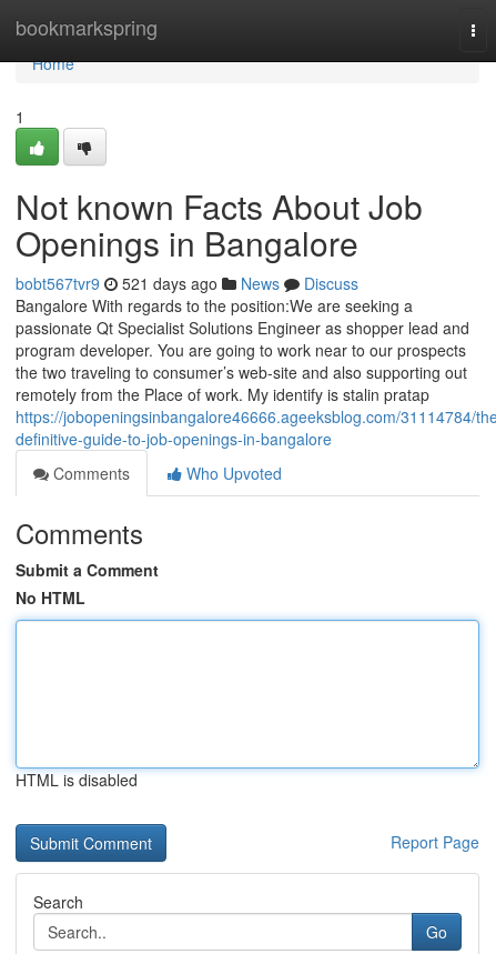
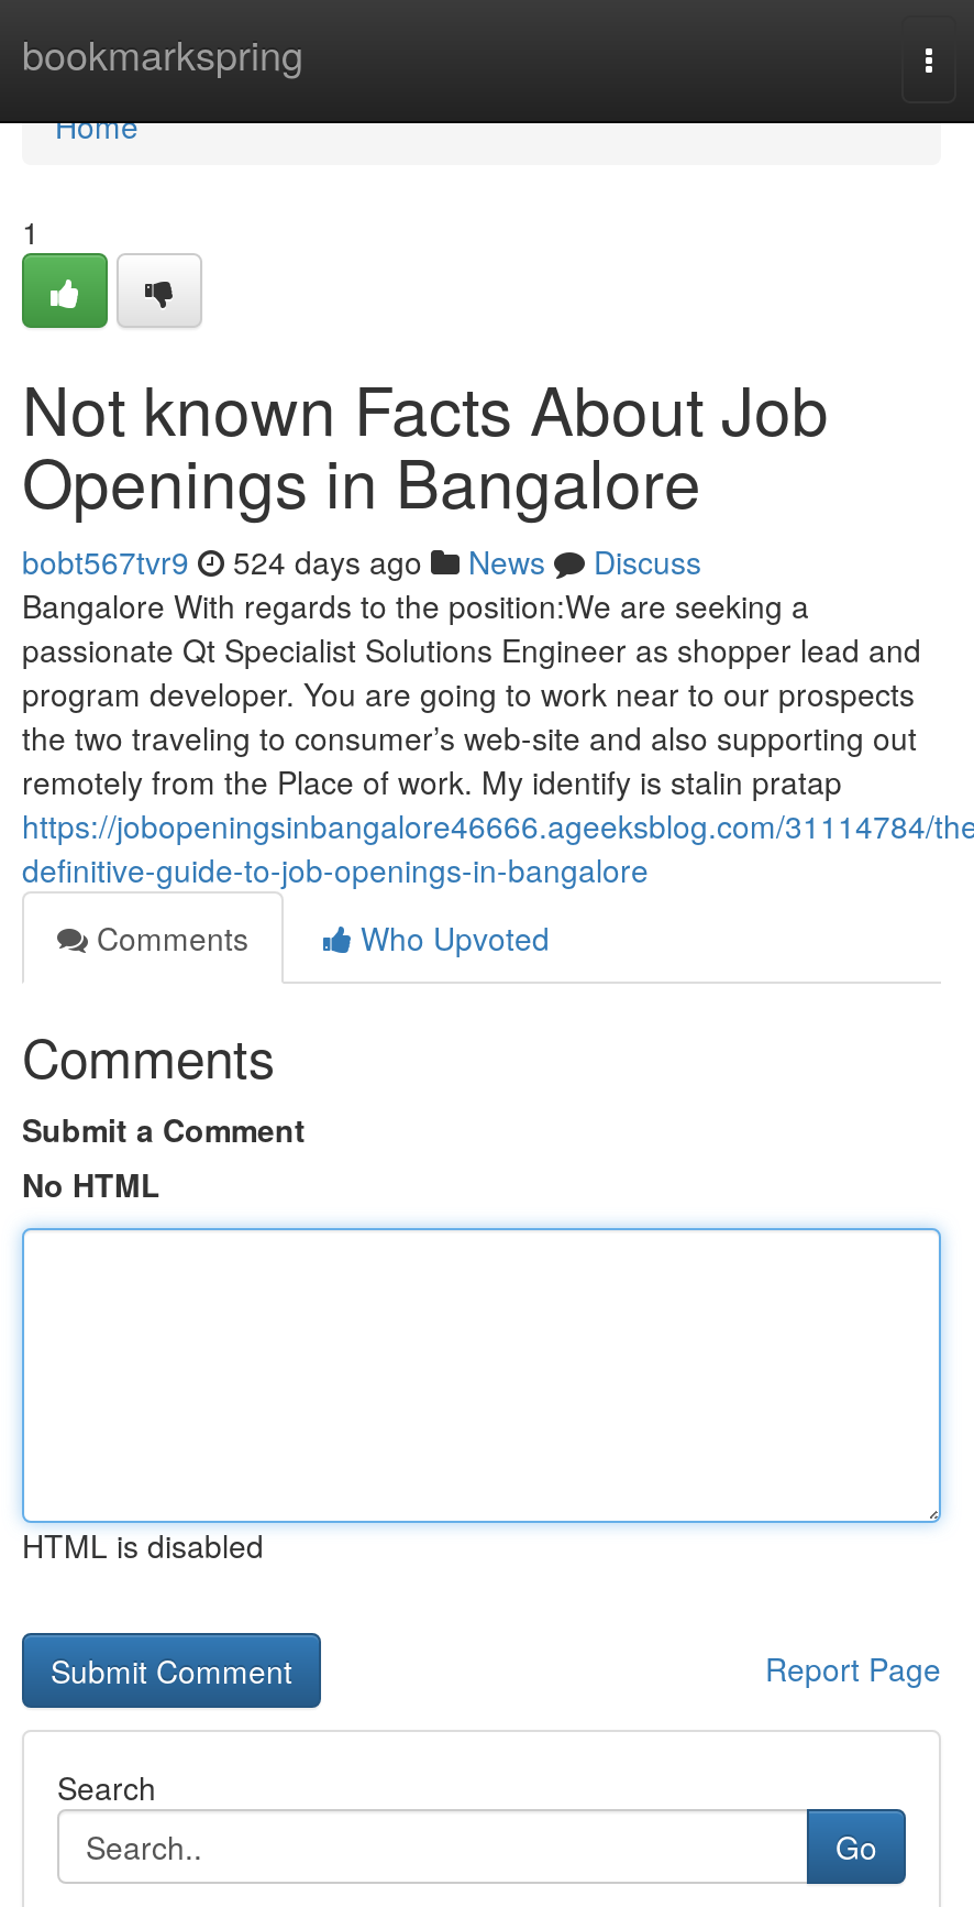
[16,272,358,294] bobt567tvr9 521 days ago News Discuss -> [22,539,701,583] bobt567tvr9 524 days ago News Discuss

